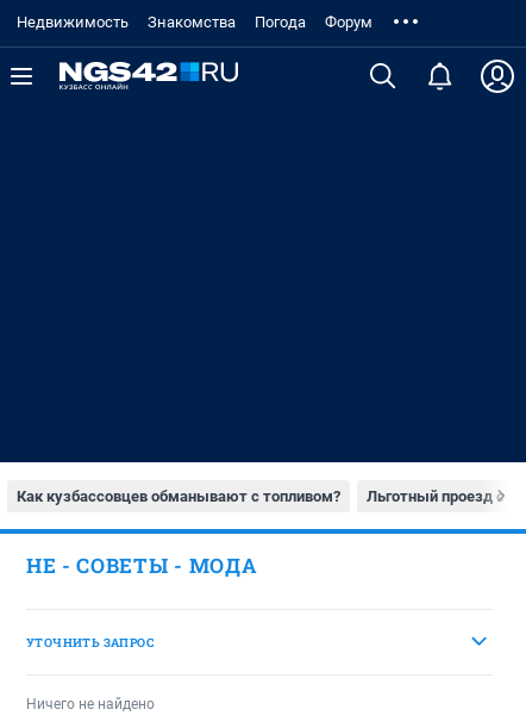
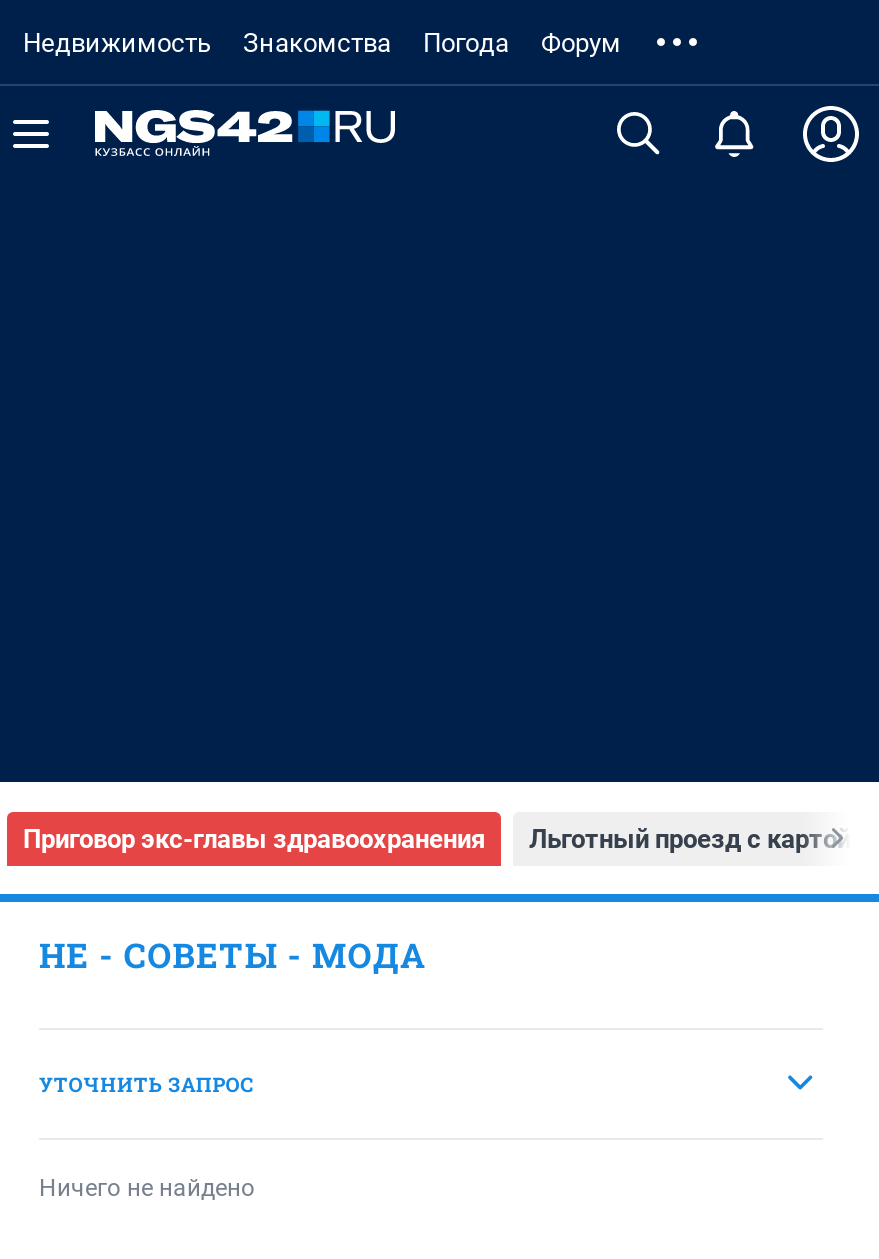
[17,487,340,505] Как кузбассовцев обманывают с топливом? -> [23,823,485,853] Приговор экс-главы здравоохранения

